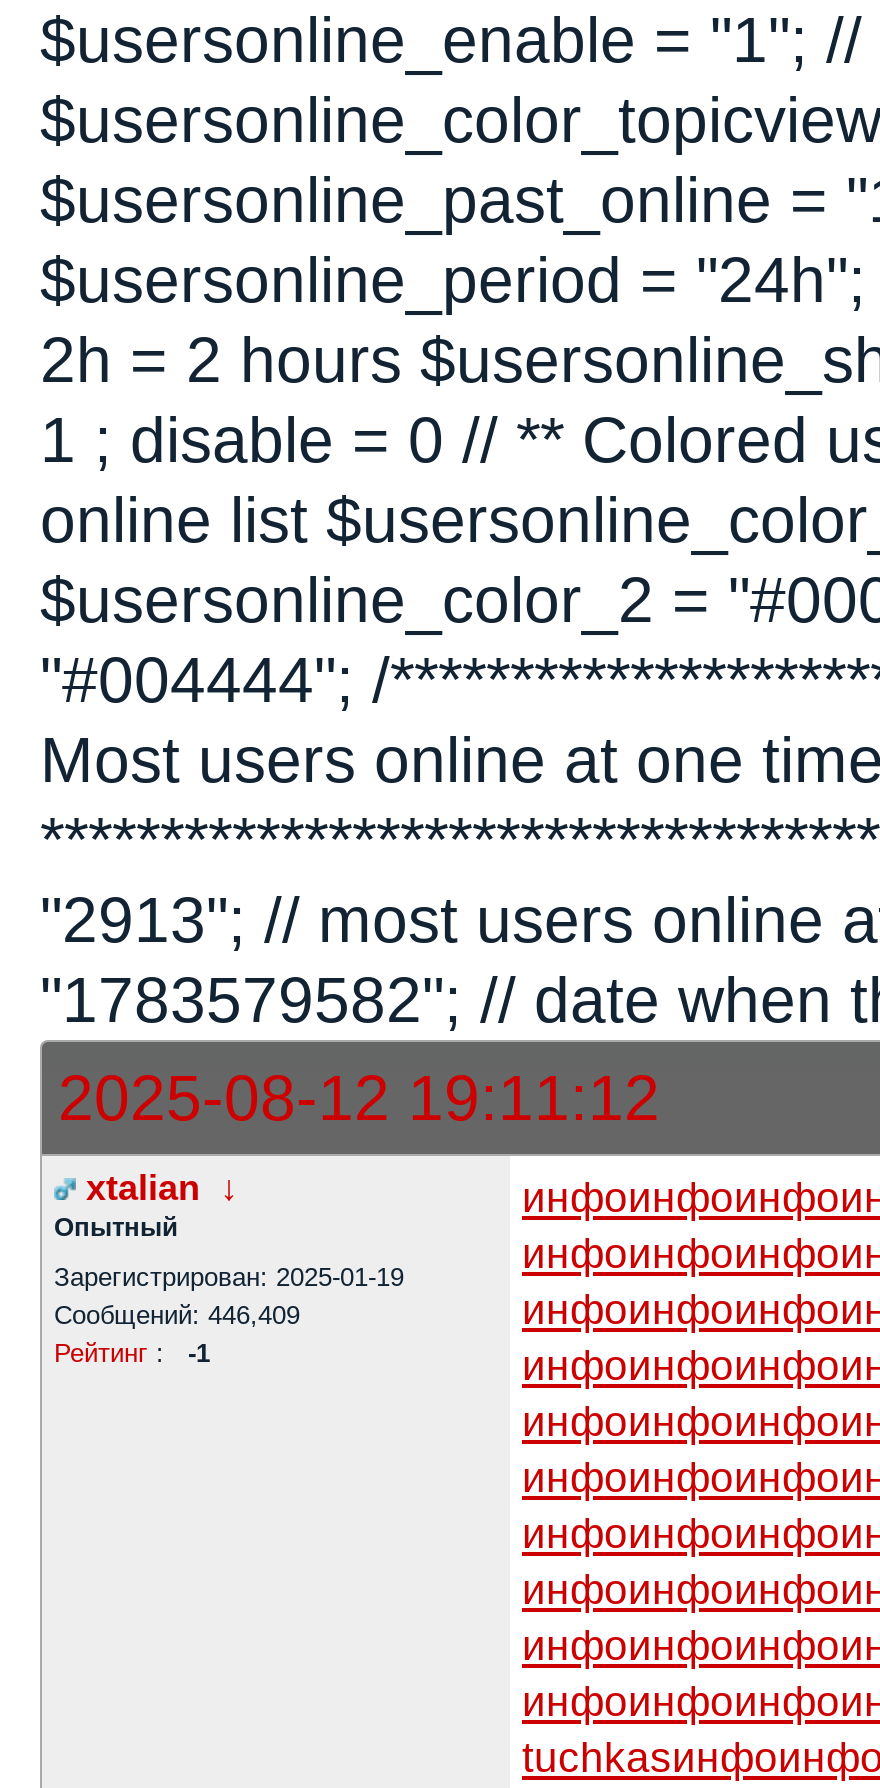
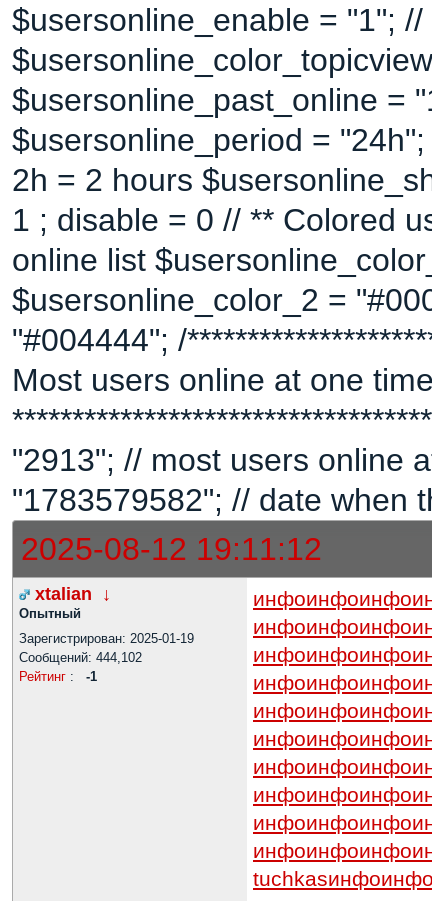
[54,1299,300,1329] Сообщений: 446,409 -> [19,649,142,664] Сообщений: 444,102

